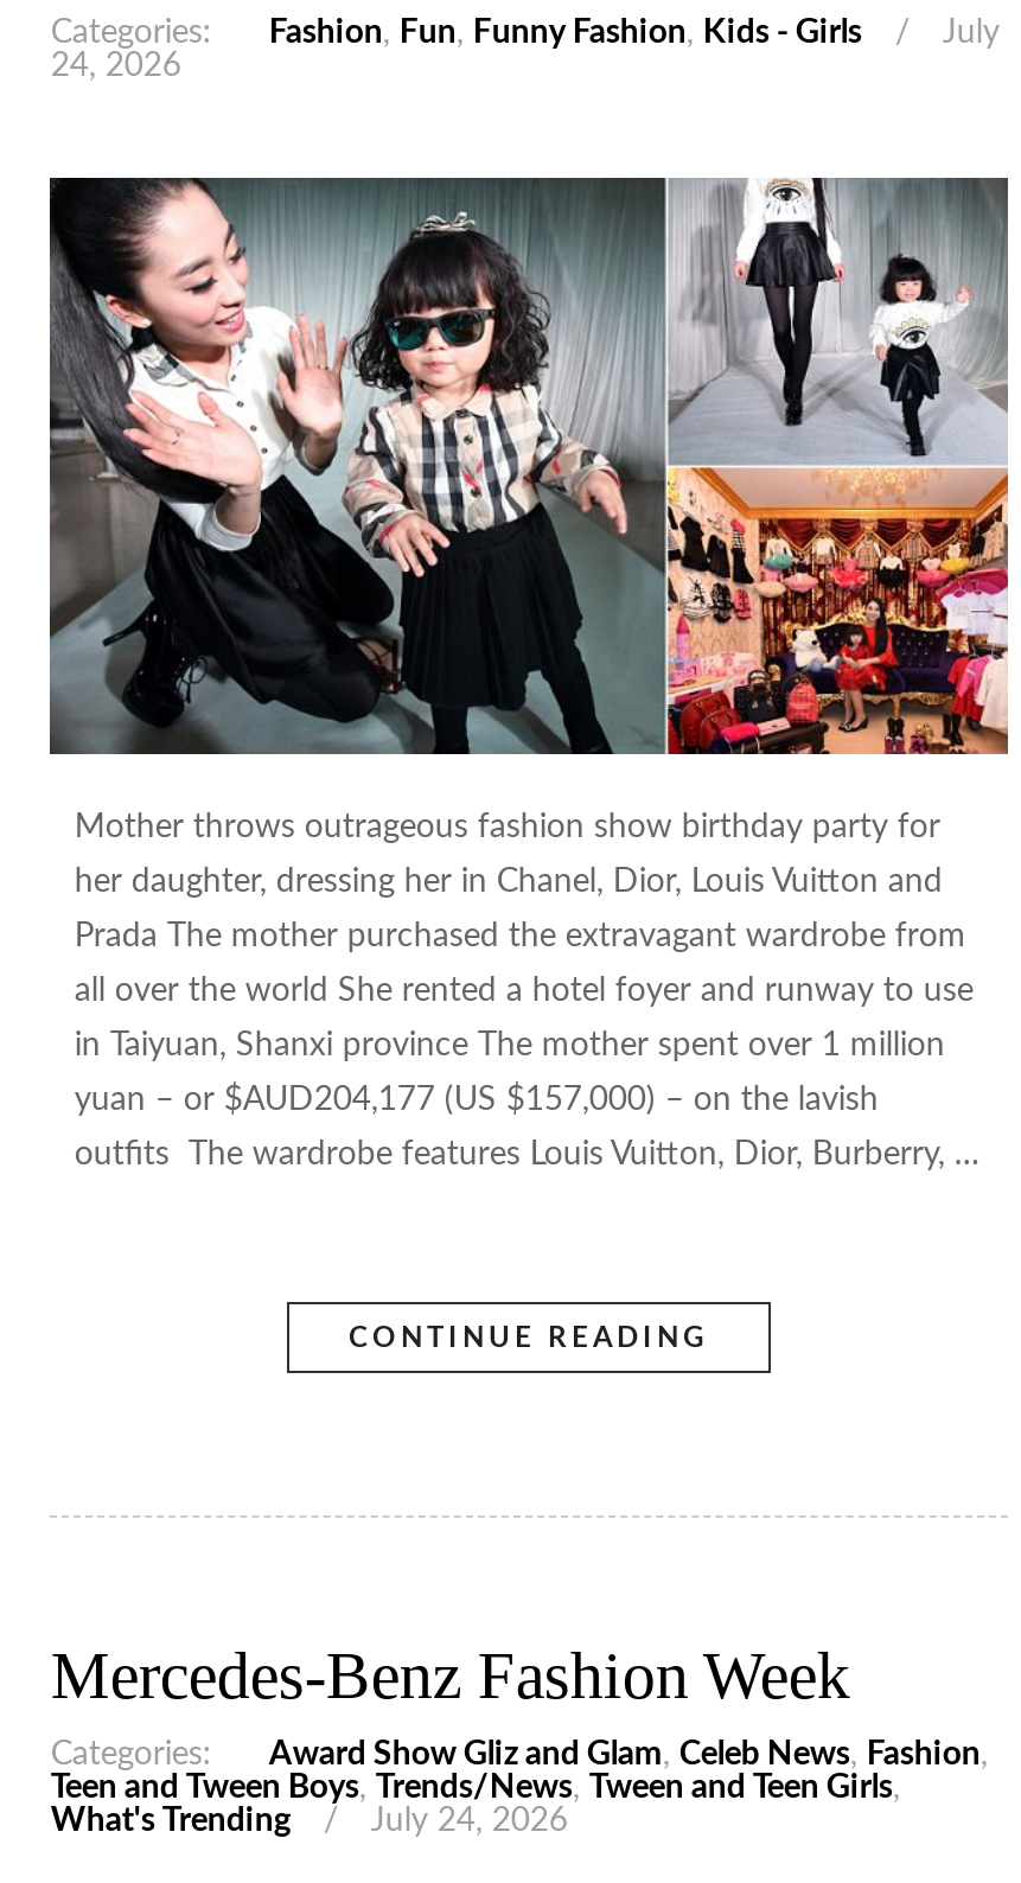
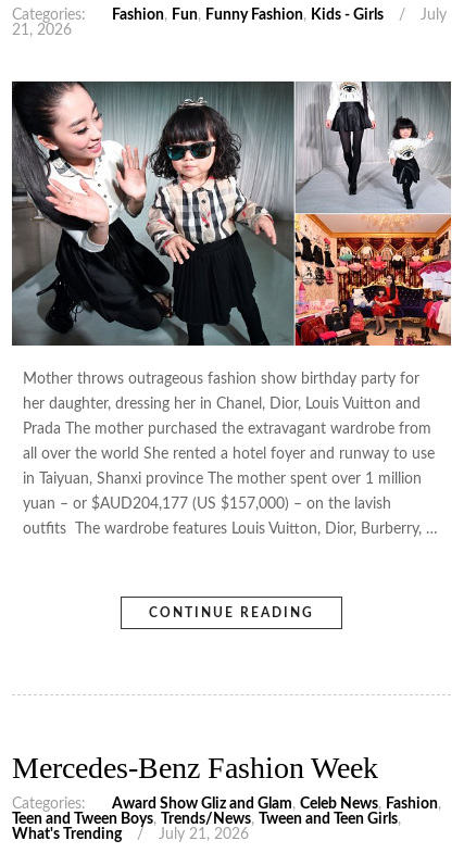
[51,51,181,84] 24, 2026 -> [12,23,72,39] 21, 2026
[371,1804,568,1837] July 24, 2026 -> [159,826,249,842] July 21, 2026

